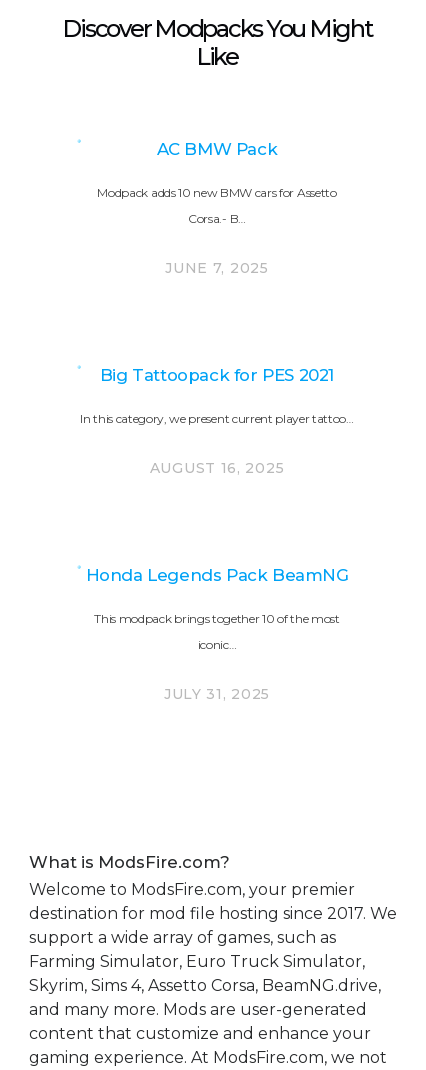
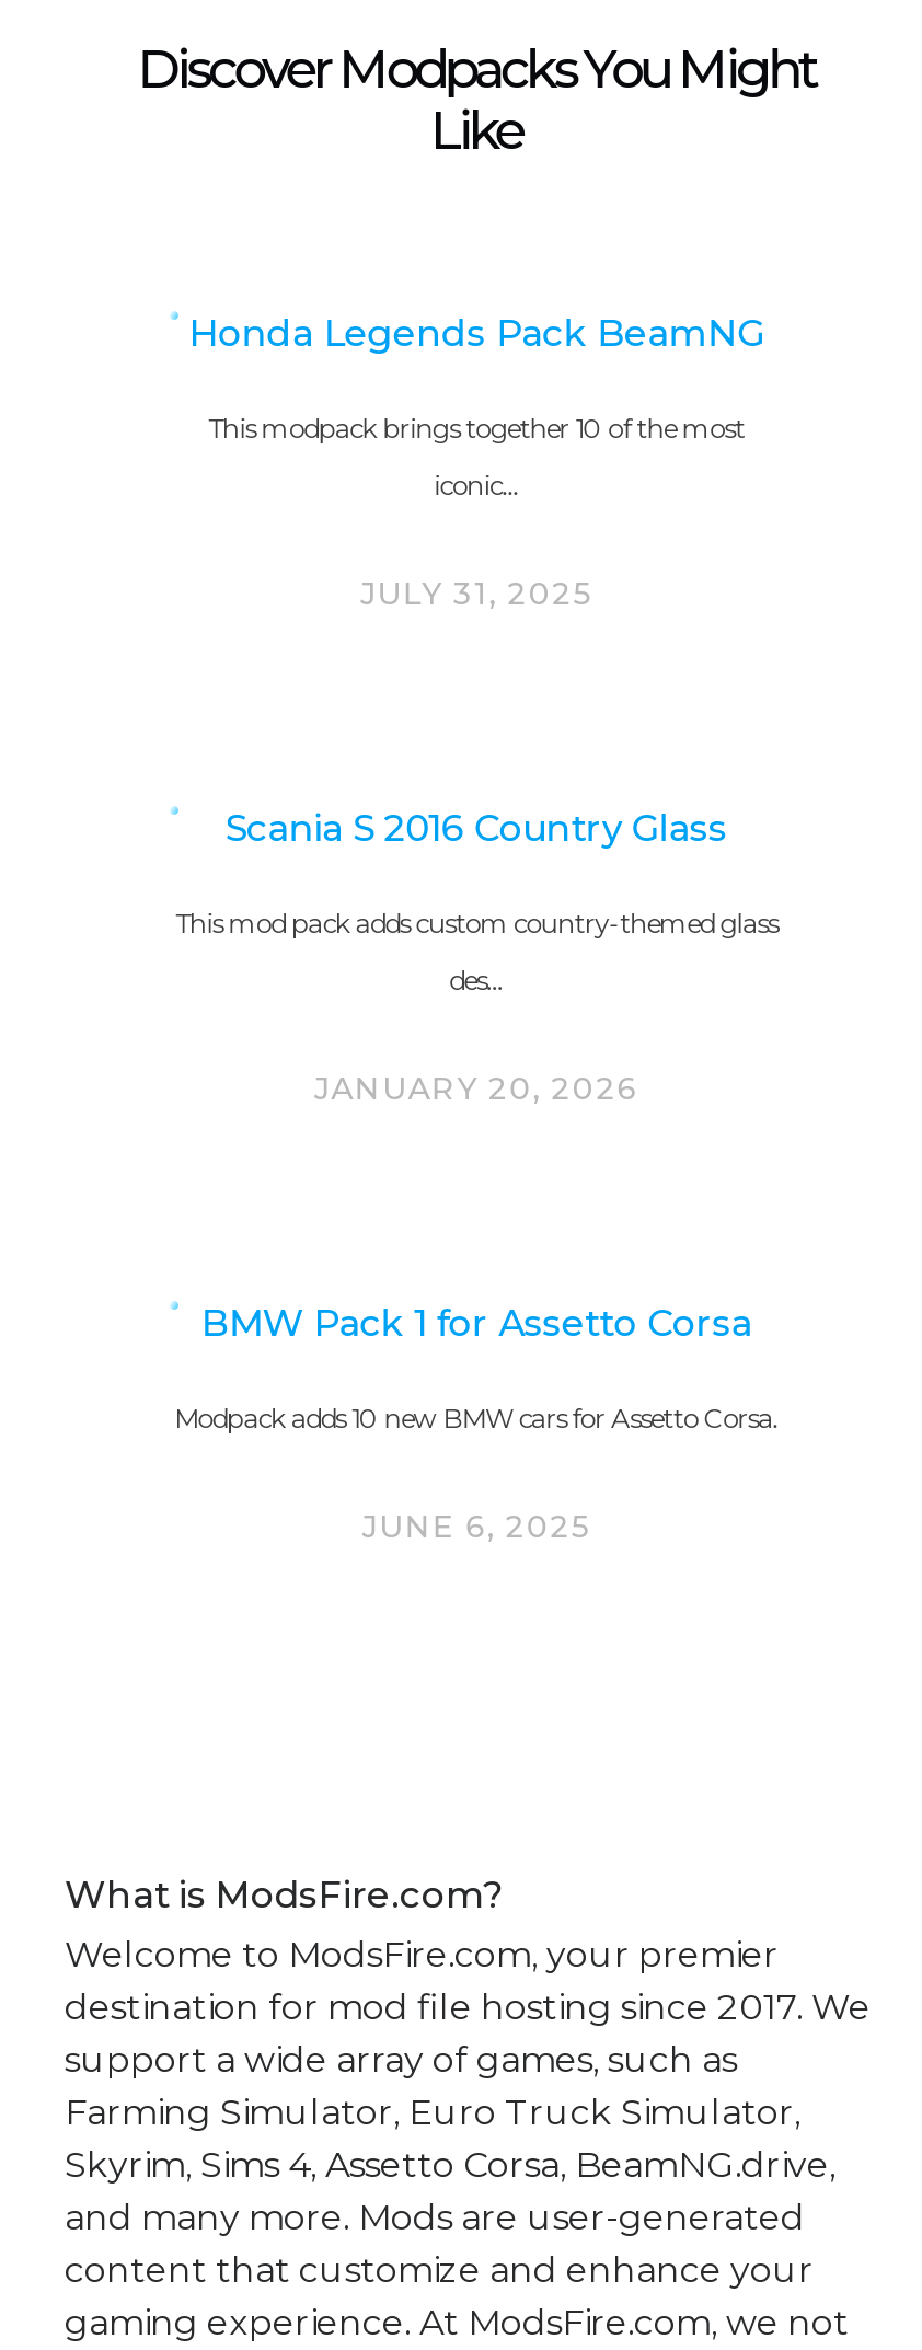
[97,139,337,277] AC BMW Pack | Modpack adds 10 new BMW cars for Assetto | Corsa.- B… | JUNE 7, 2025 -> none
[80,365,354,477] Big Tattoopack for PES 2021 | In this category, we present current player tattoo… | AUGUST 16, 2025 -> none
moved [85,565,348,703] -> [188,310,764,612]: Honda Legends Pack BeamNG | This modpack brings together 10 of the most | iconic… | JULY 31, 2025
none -> [174,1300,779,1545] BMW Pack 1 for Assetto Corsa | Modpack adds 10 new BMW cars for Assetto Corsa. | JUNE 6, 2025
none -> [175,805,778,1107] Scania S 2016 Country Glass | This mod pack adds custom country-themed glass | des… | JANUARY 20, 2026

